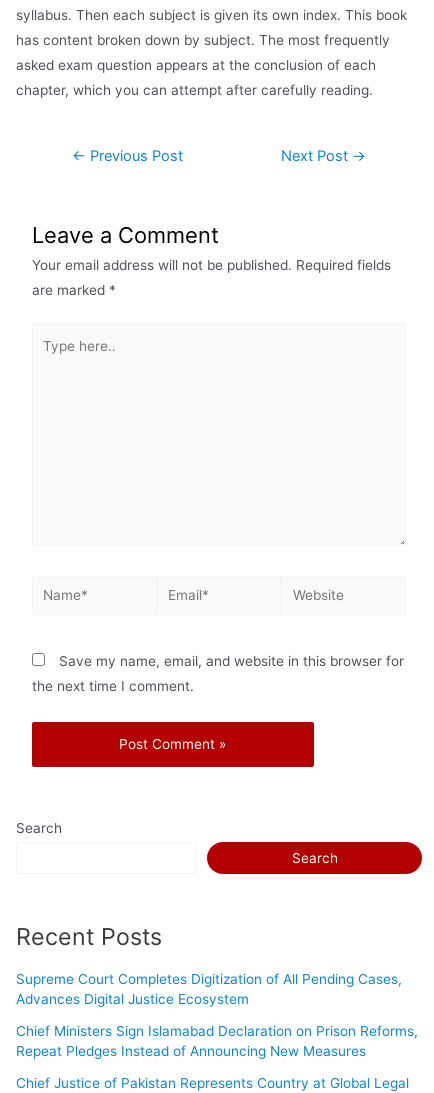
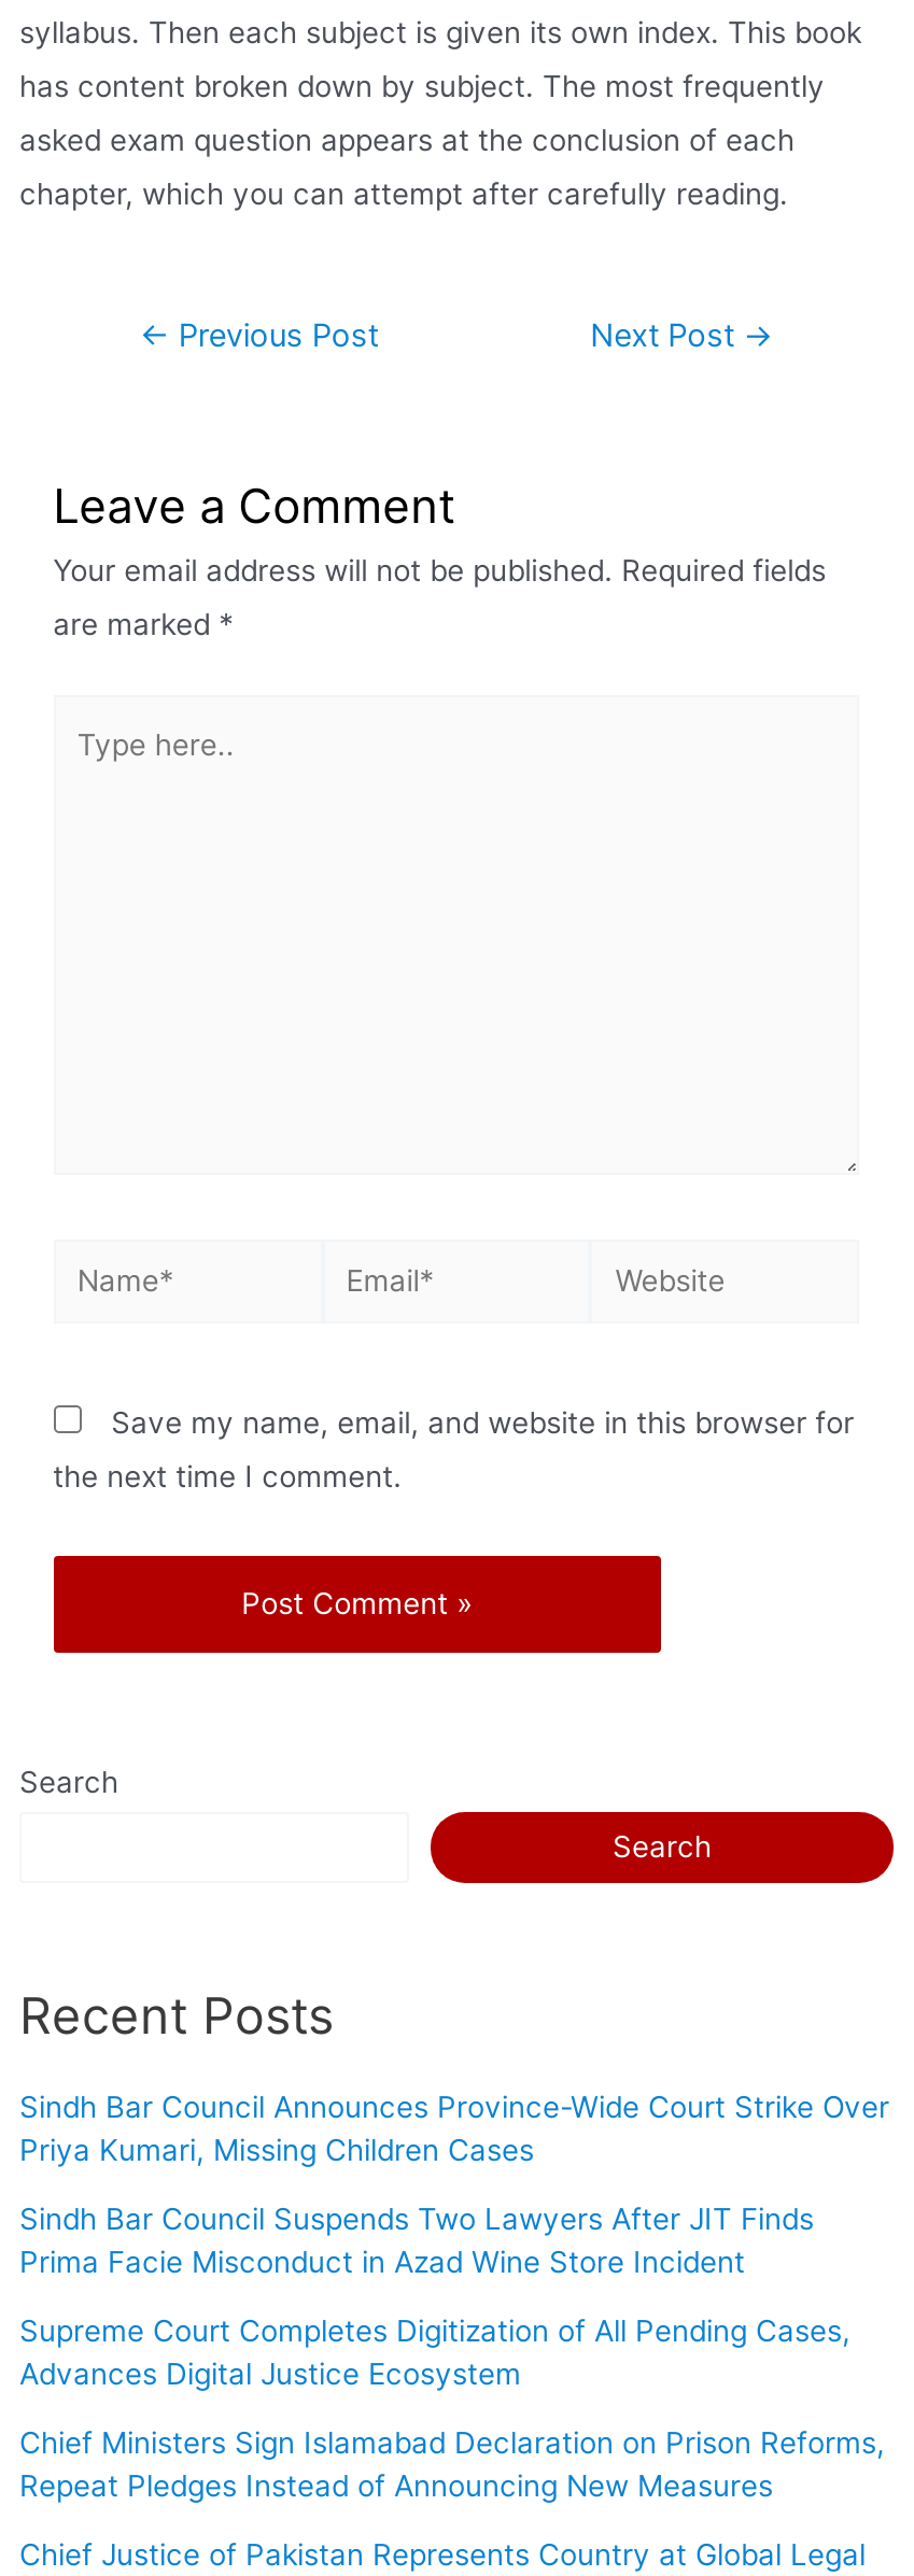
none -> [19,2089,889,2278] Sindh Bar Council Announces Province-Wide Court Strike Over | Priya Kumari, Missing Children Cases | Sindh Bar Council Suspends Two Lawyers After JIT Finds | Prima Facie Misconduct in Azad Wine Store Incident

